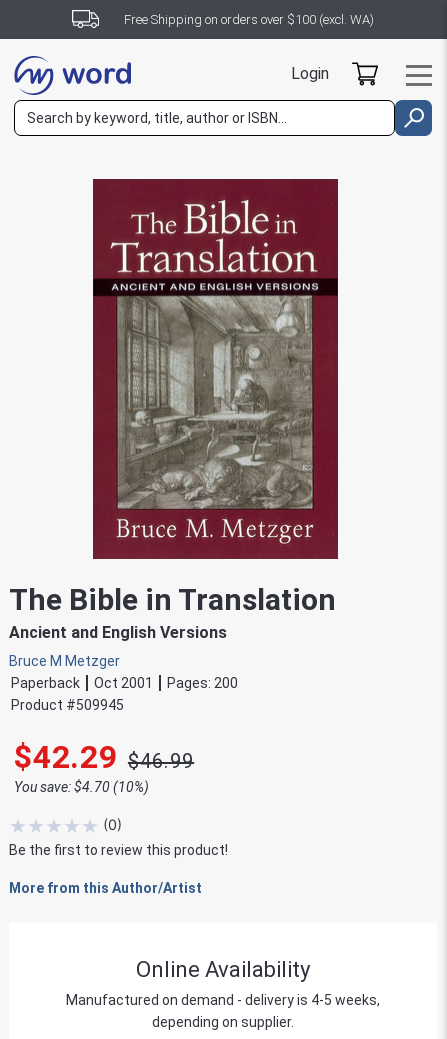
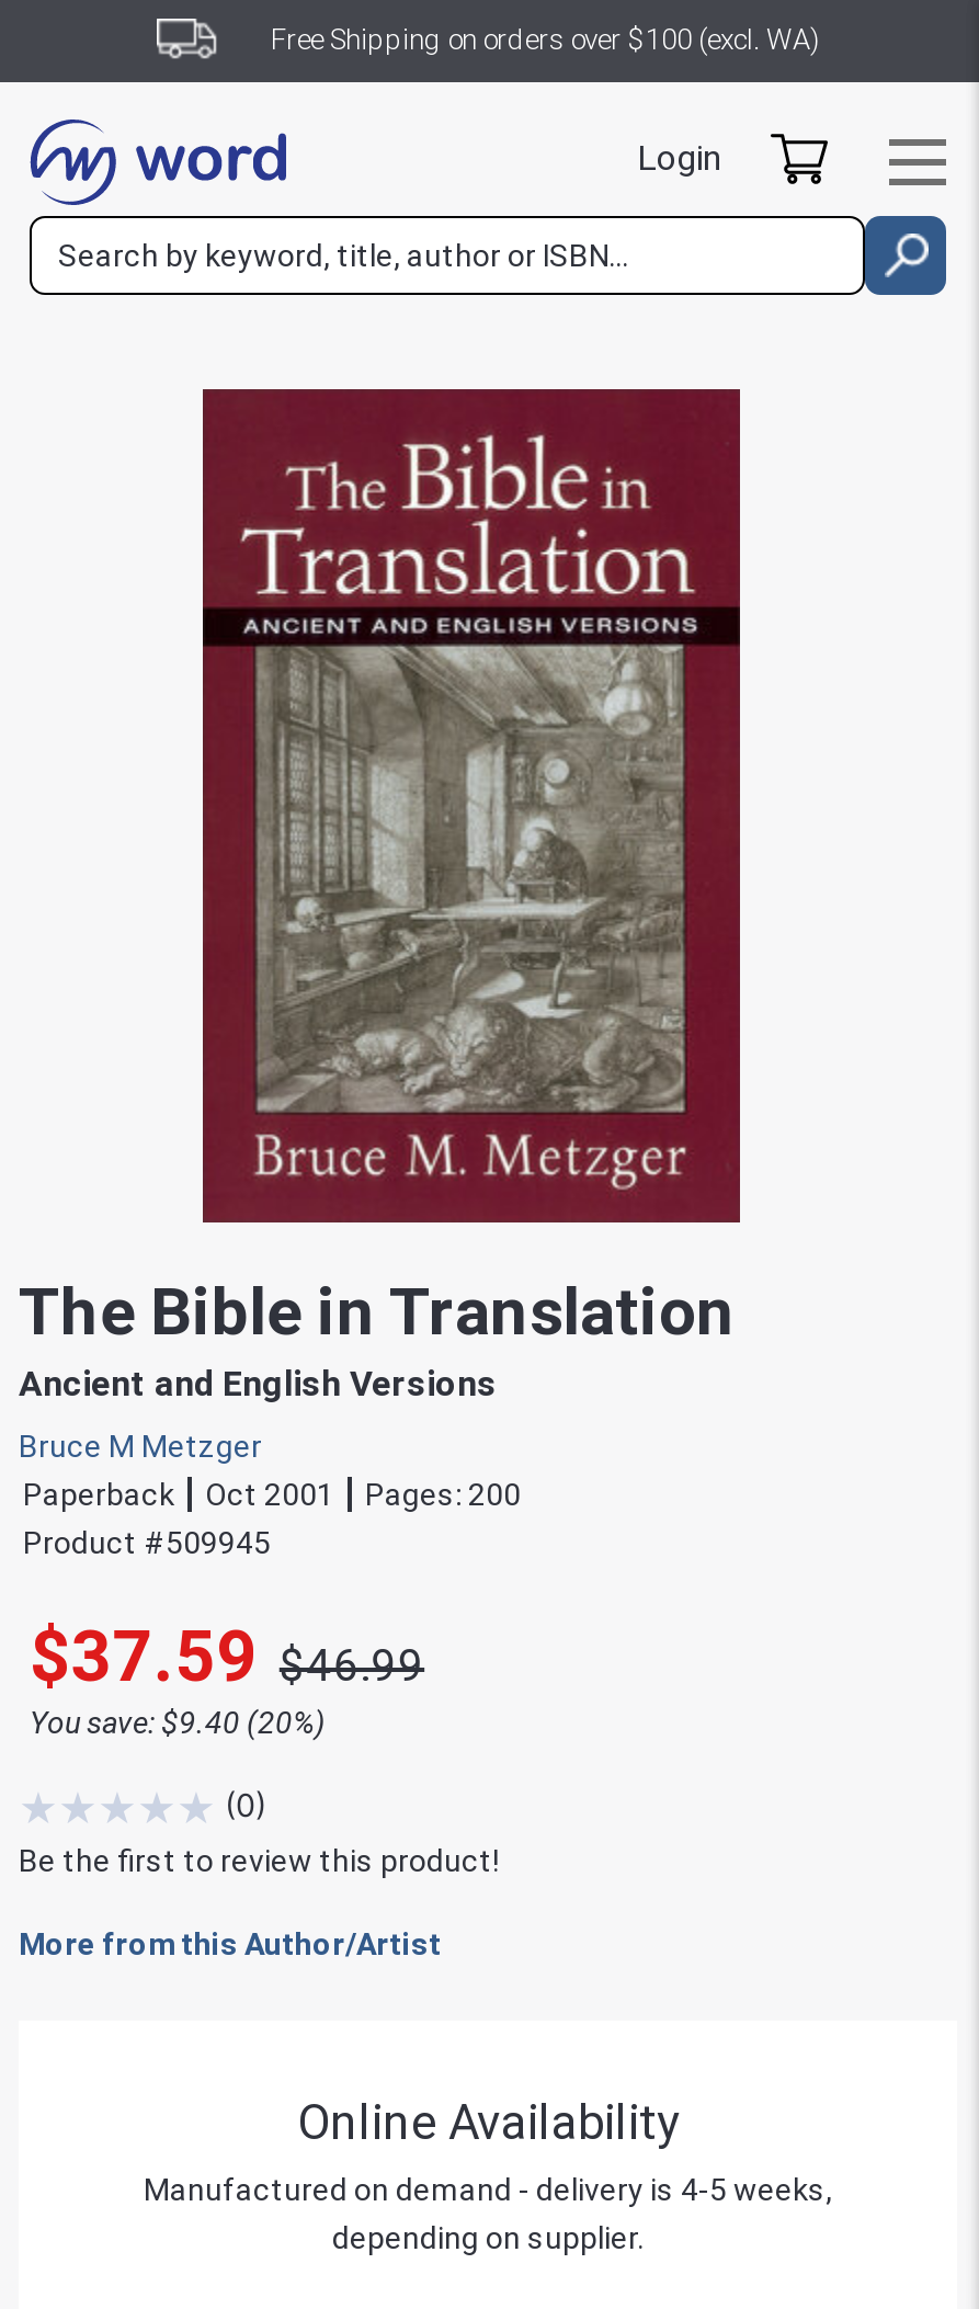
[14,738,194,776] $42.29 $46.99 -> [30,1615,424,1698] $37.59 $46.99
[14,779,149,795] You save: $4.70 (10%) -> [30,1705,326,1740] You save: $9.40 (20%)

